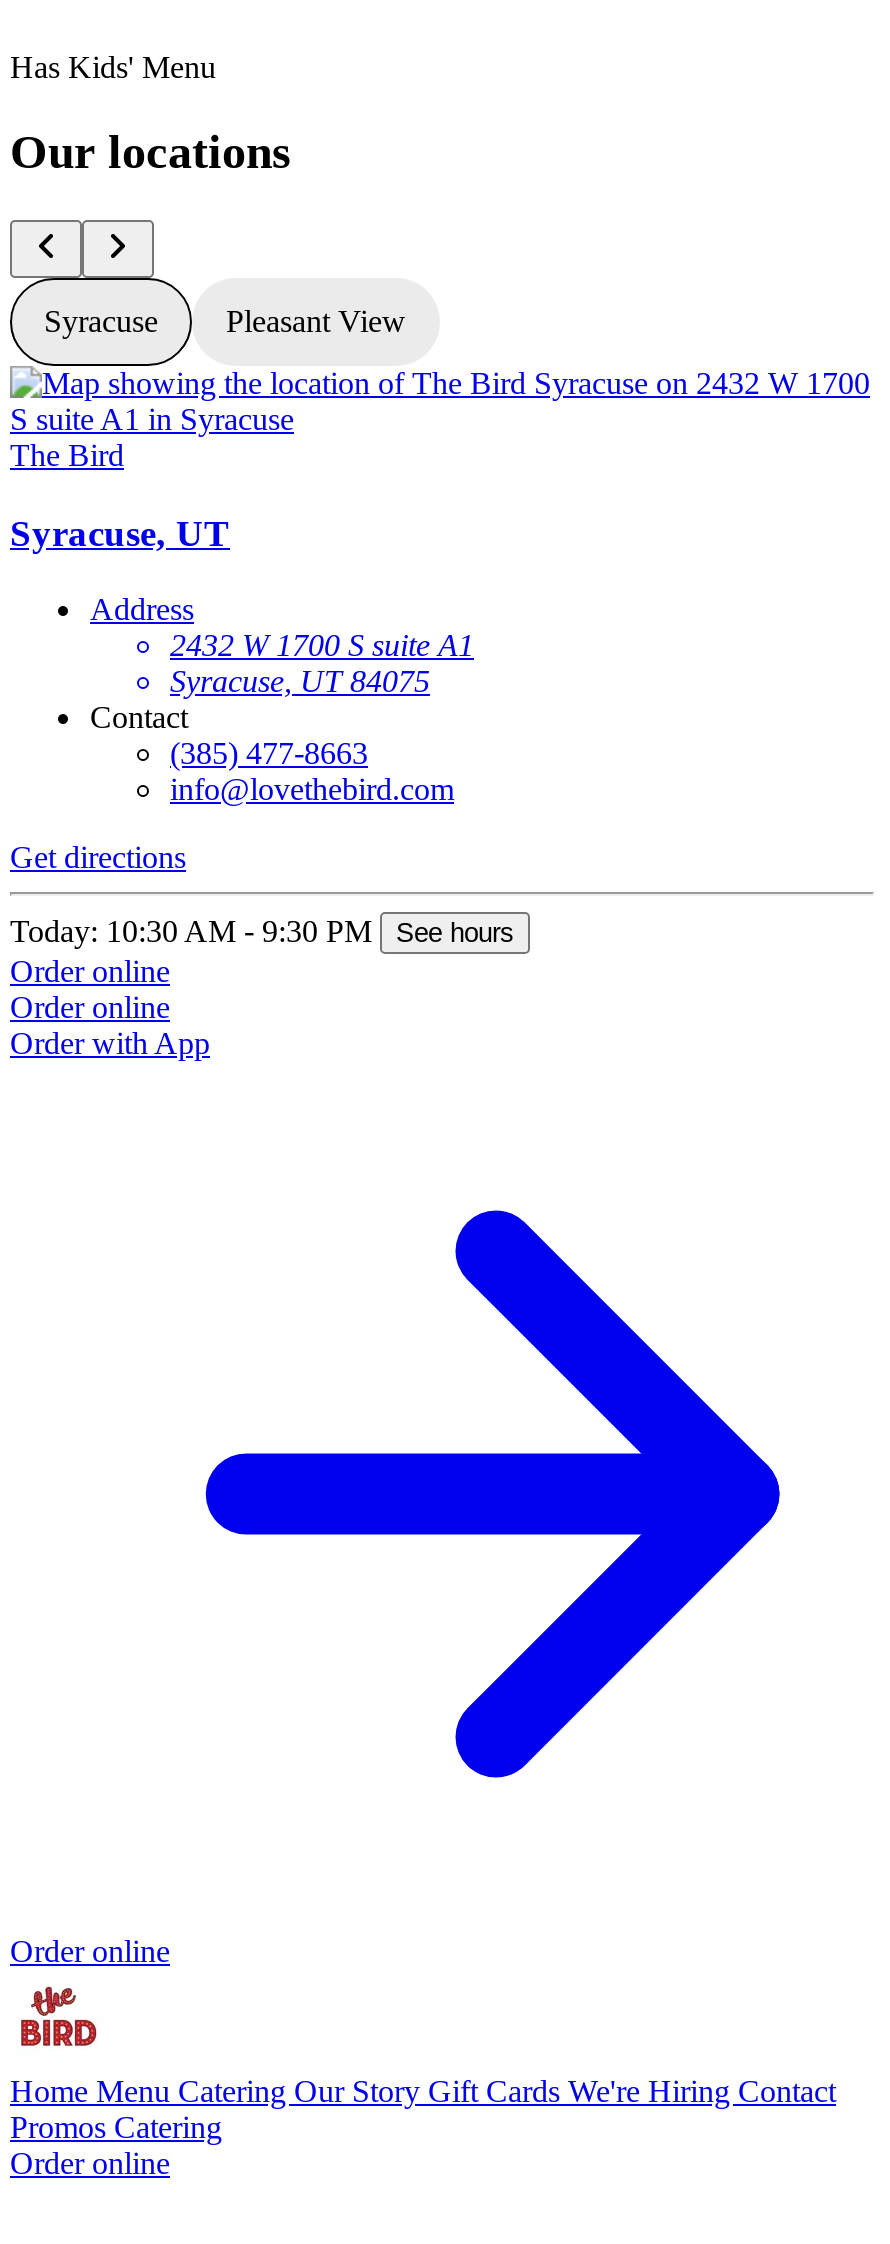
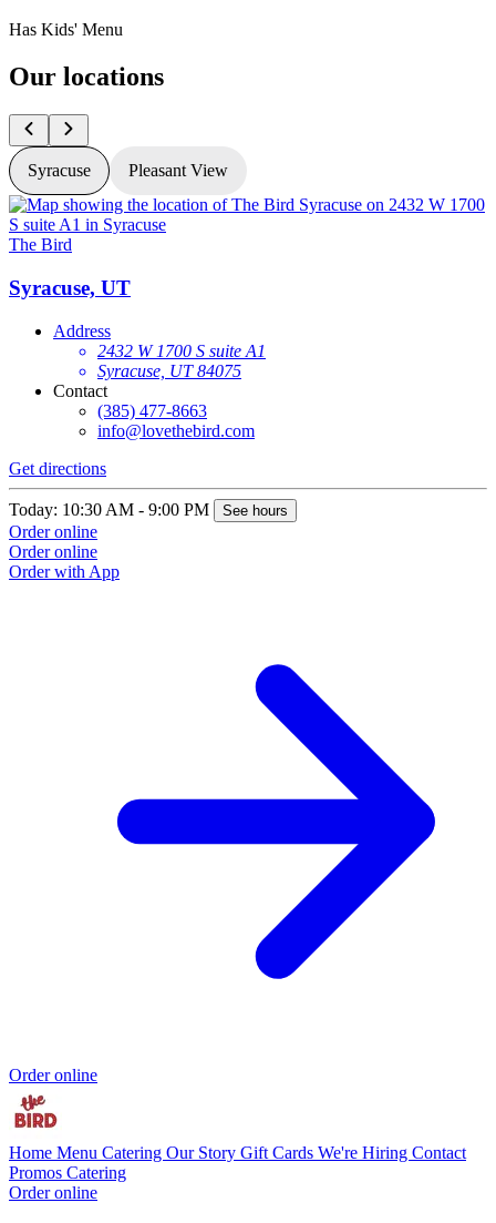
[10,915,514,949] Today: 10:30 AM - 9:30 PM See hours -> [9,500,288,518] Today: 10:30 AM - 9:00 PM See hours

